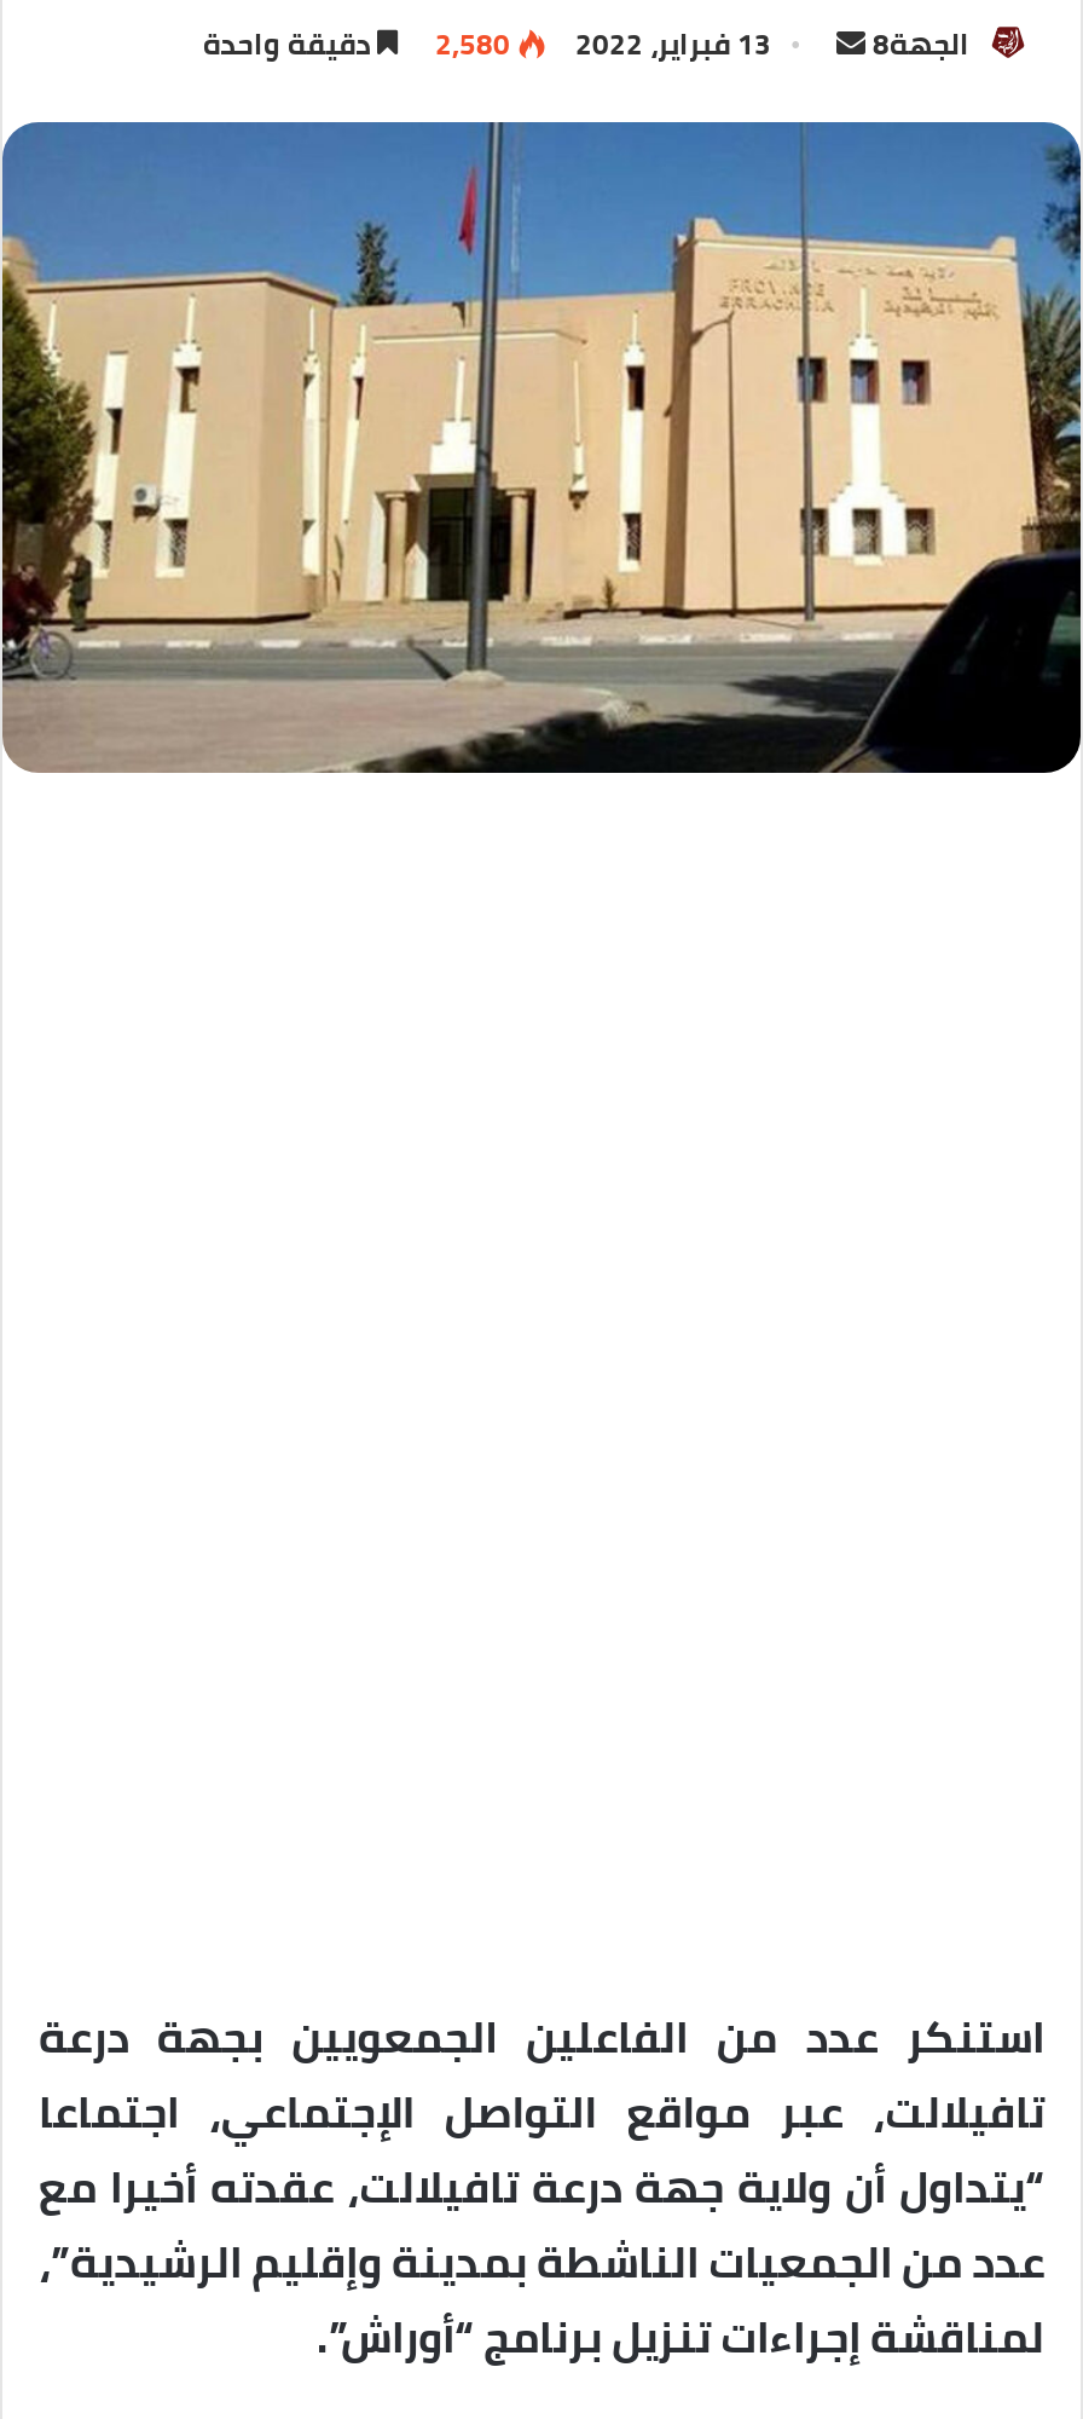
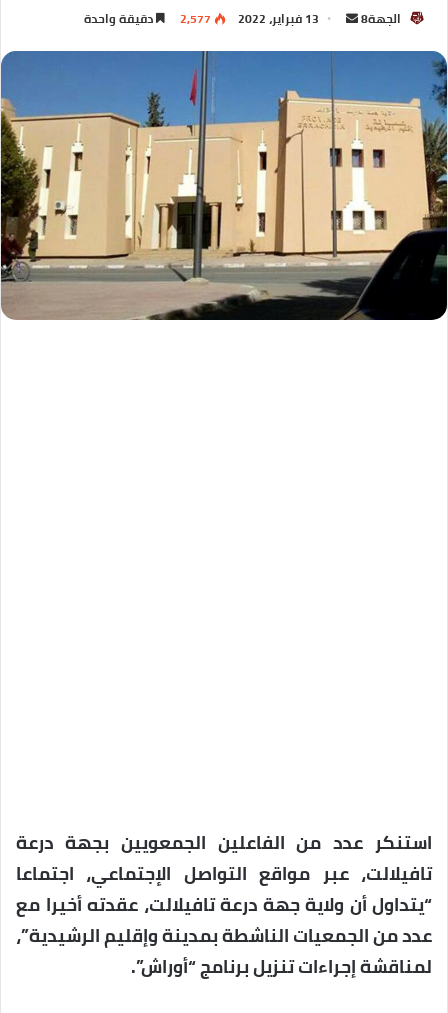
[203,16,510,71] 2,580 دقيقة واحدة -> [84,7,211,30] 2,577 دقيقة واحدة

